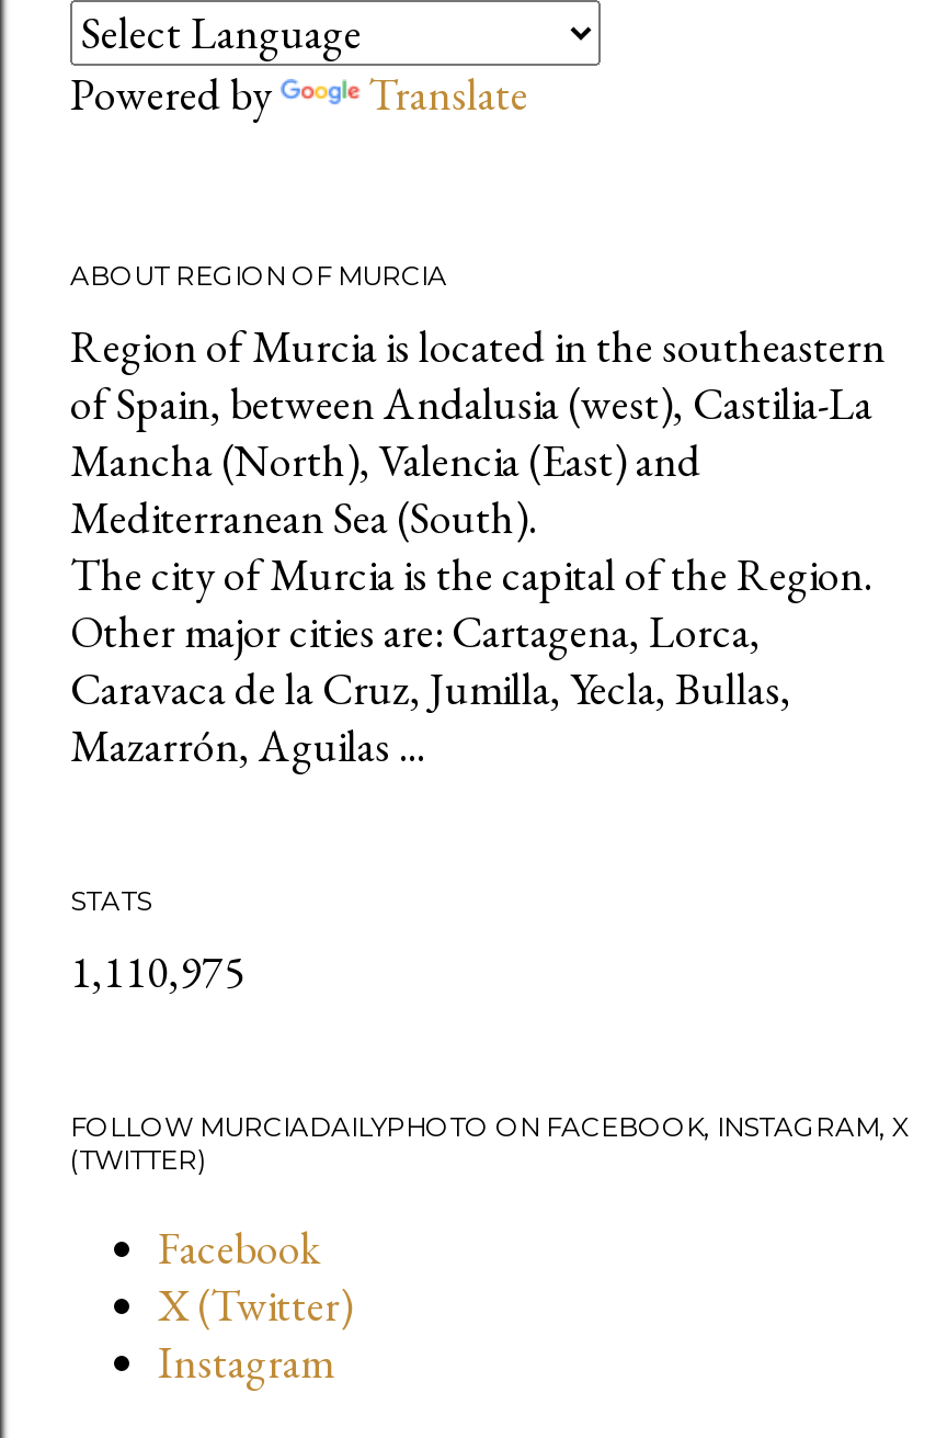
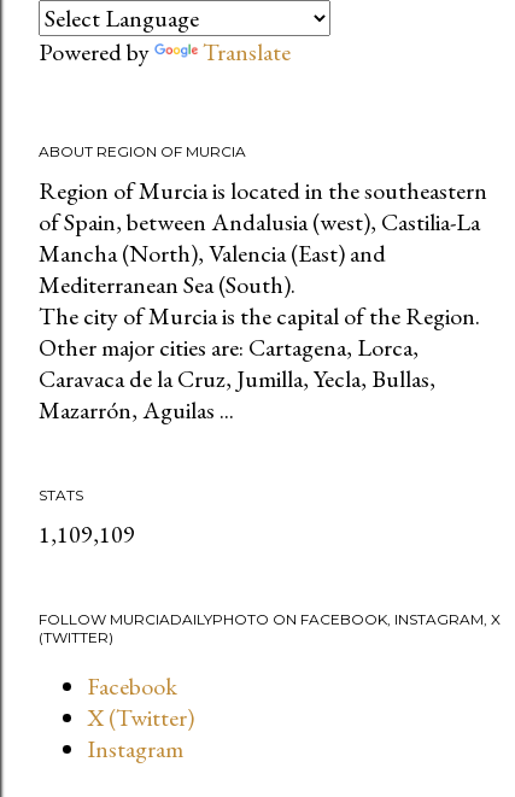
[70,943,246,1000] 1,110,975 -> [39,518,135,550] 1,109,109

